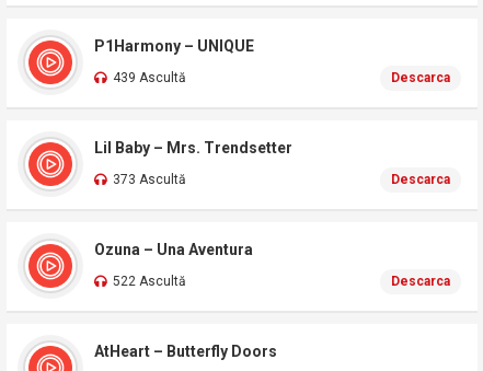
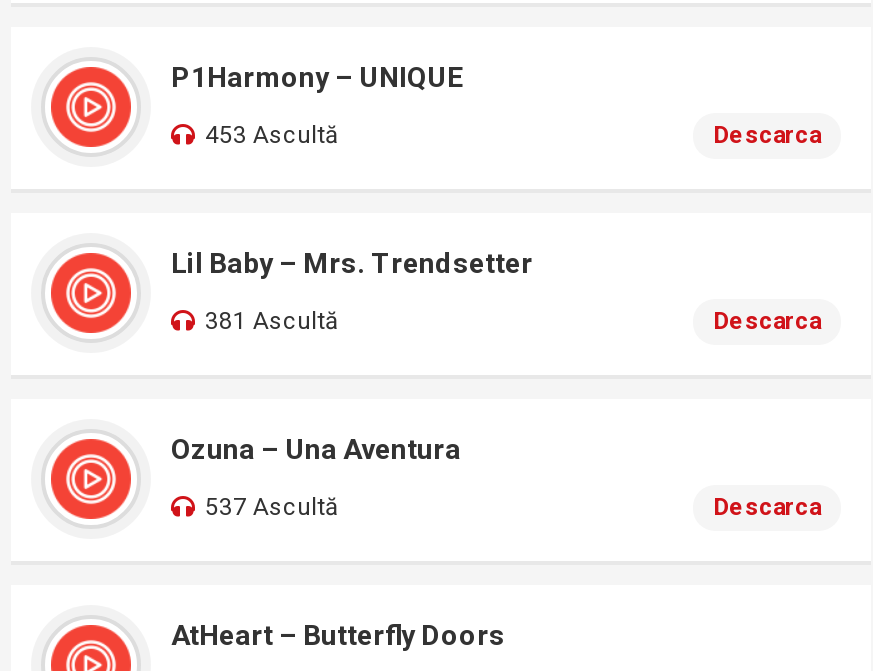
[113,70,186,85] 439 Ascultă -> [205,121,339,149] 453 Ascultă
[113,172,186,187] 373 Ascultă -> [205,307,339,335] 381 Ascultă
[113,274,186,289] 522 Ascultă -> [205,493,339,521] 537 Ascultă

